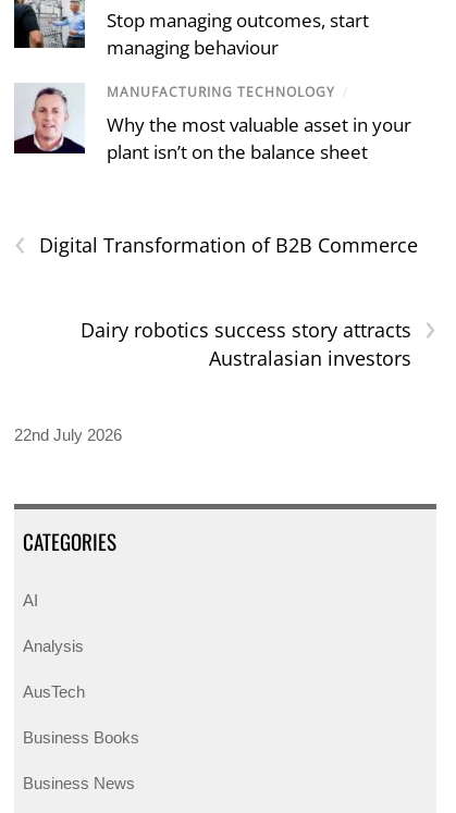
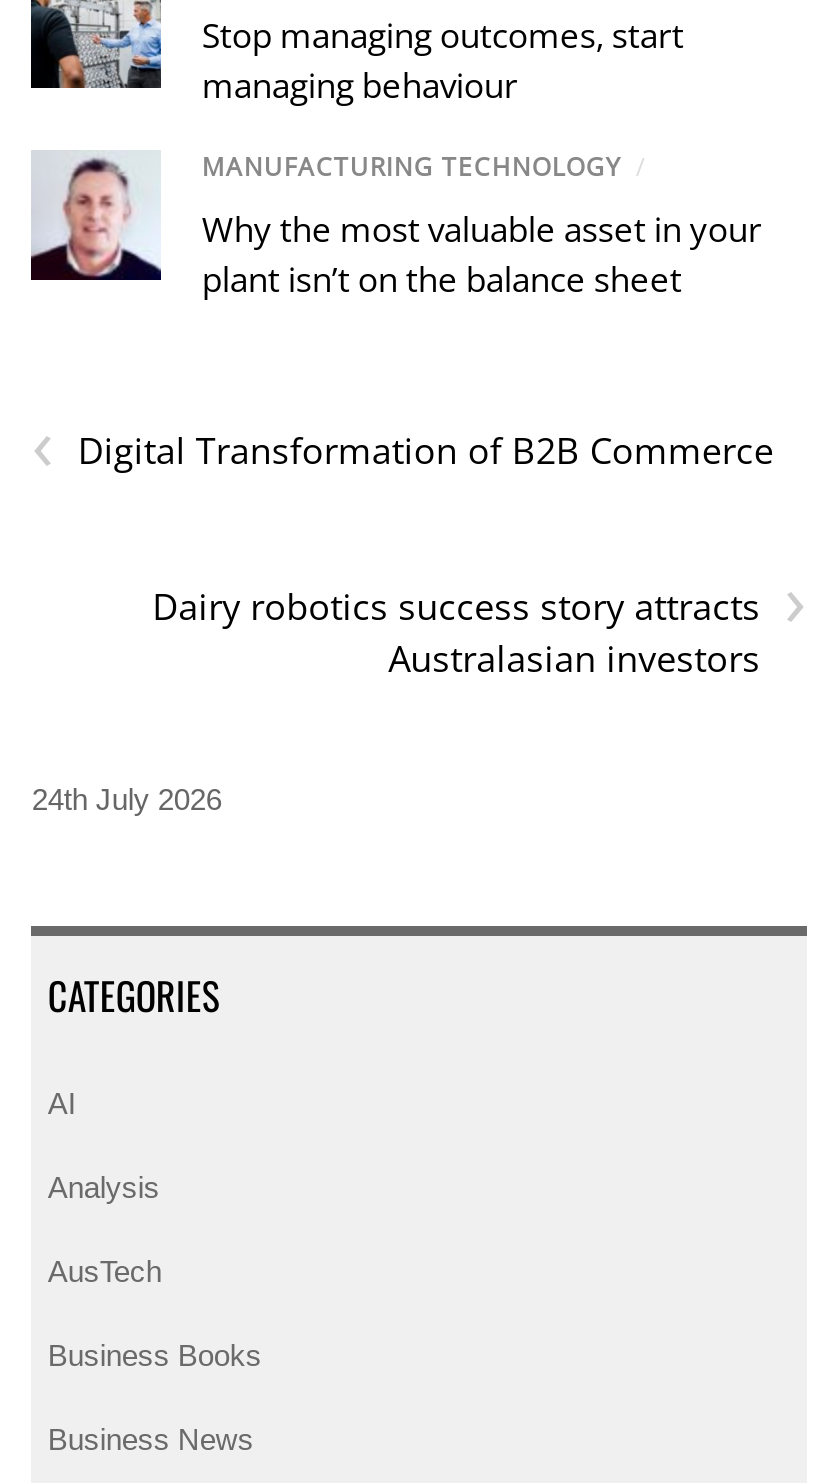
[15,426,122,444] 22nd July 2026 -> [32,782,222,816] 24th July 2026

